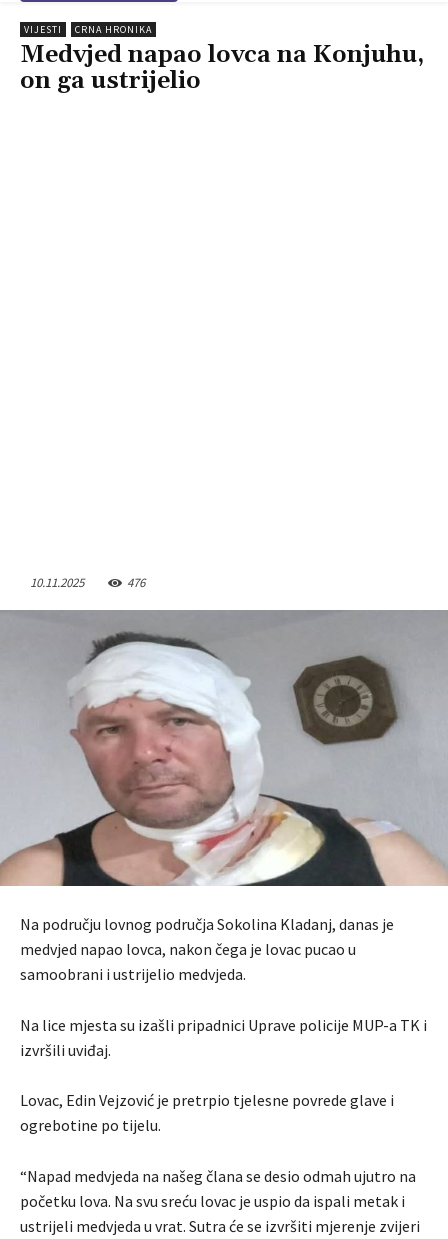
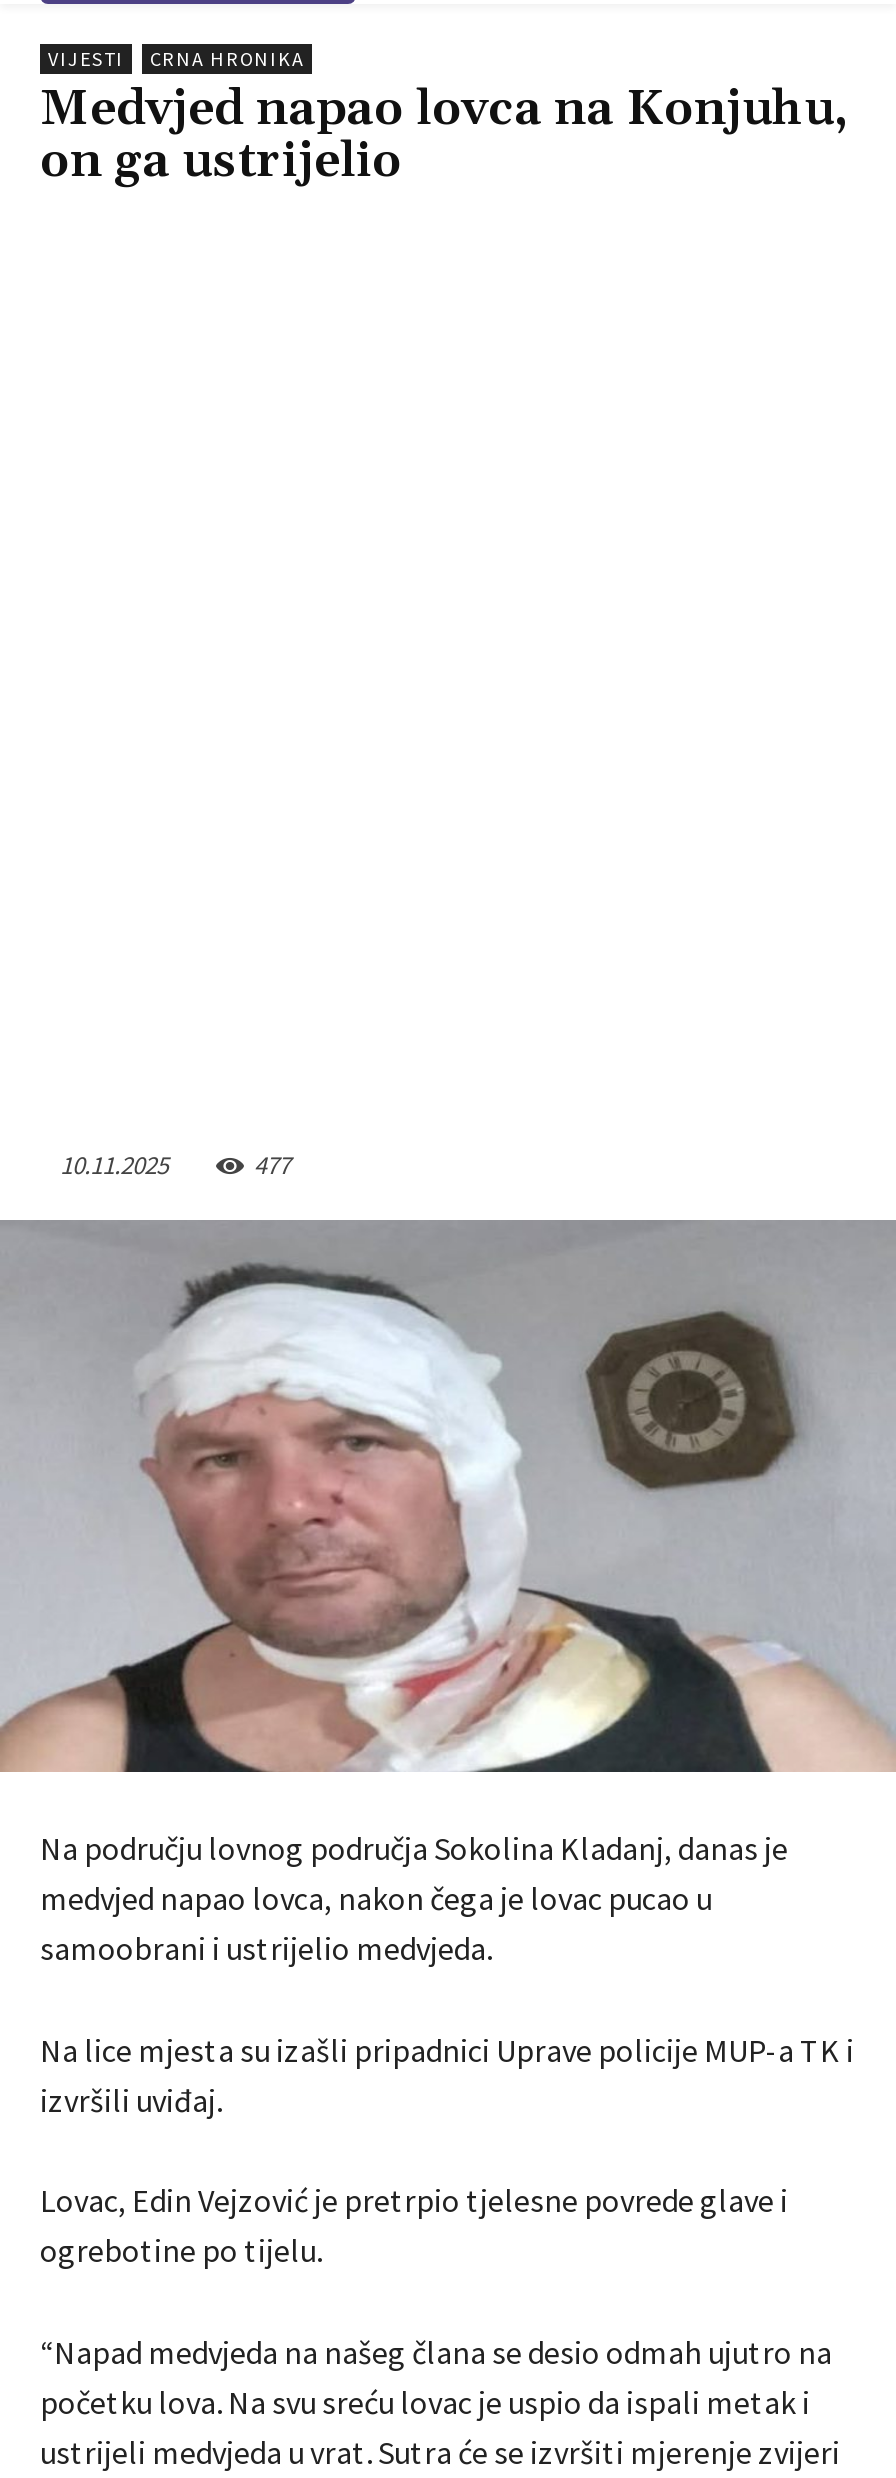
[127,574,145,591] 476 -> [254,1148,290,1182] 477

